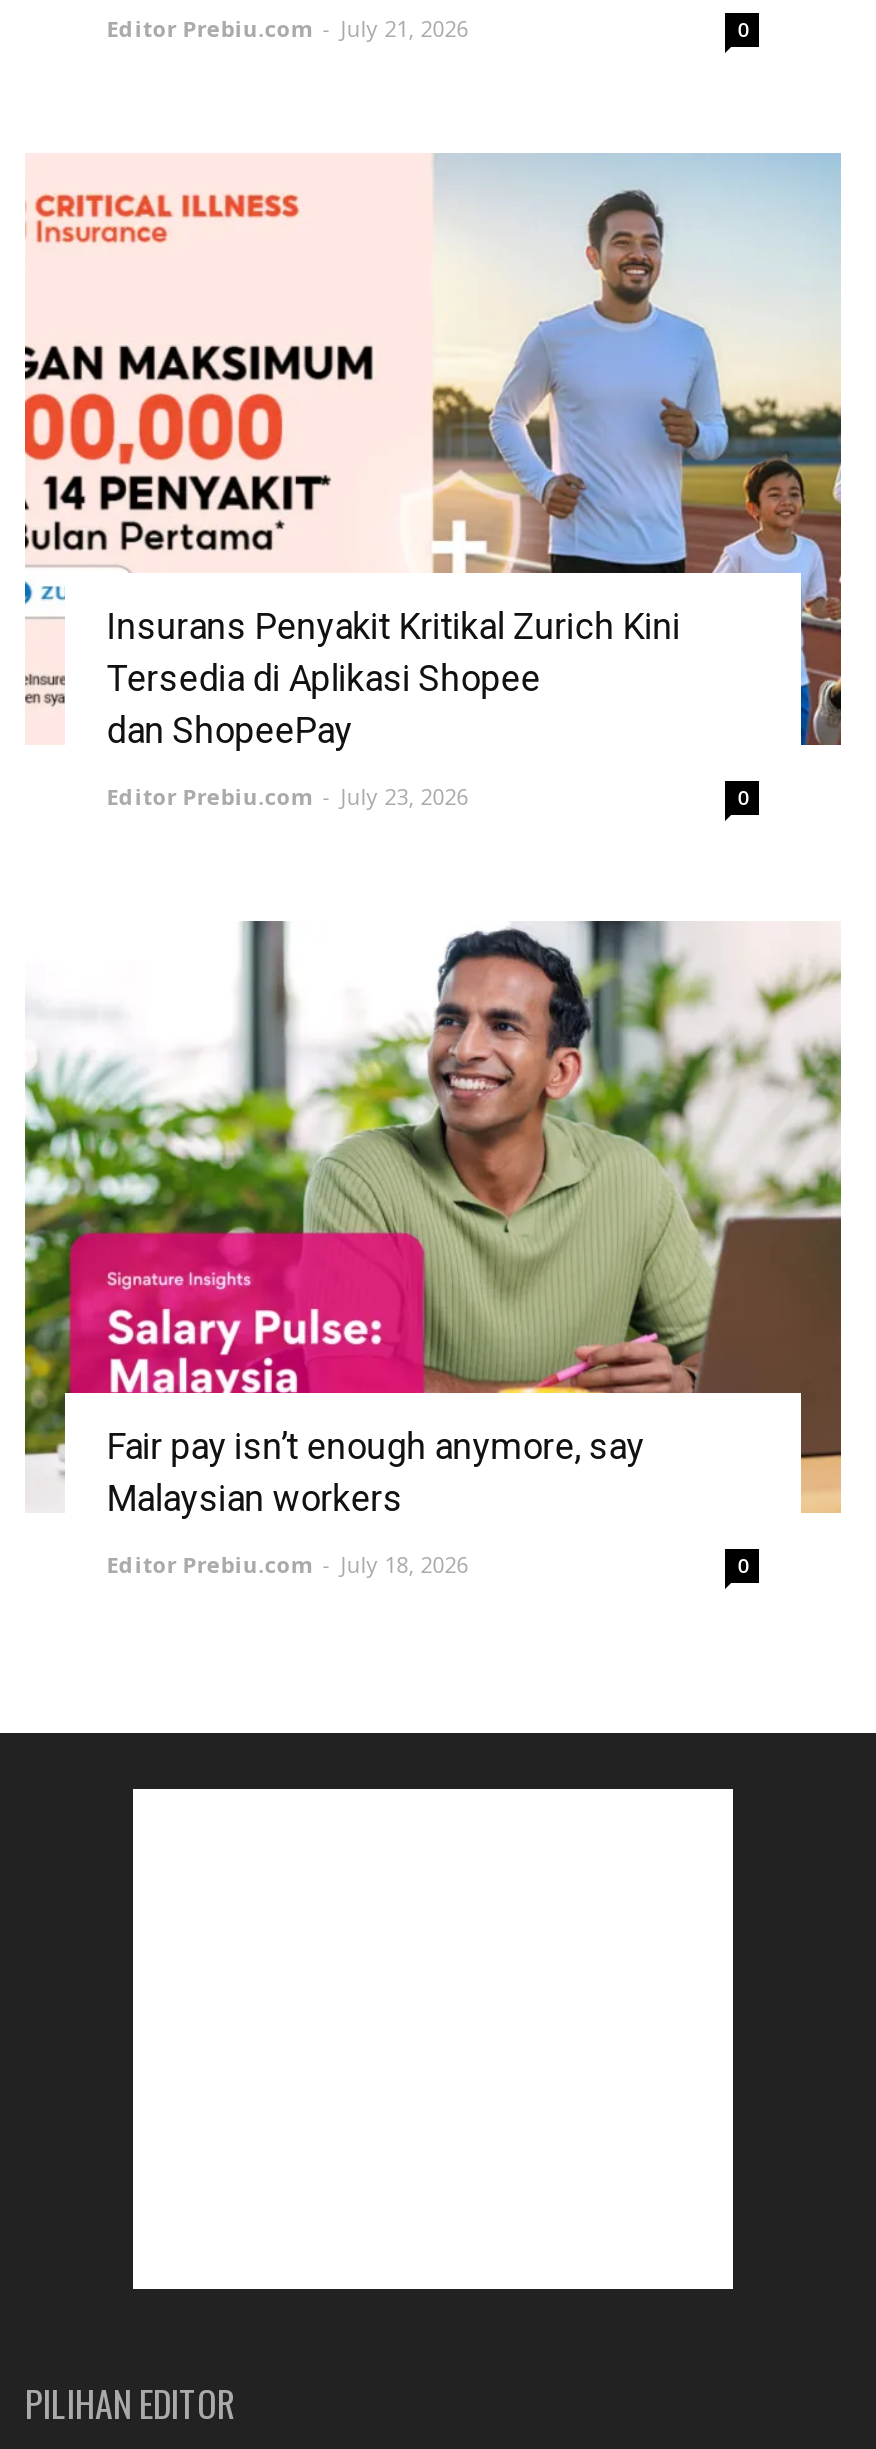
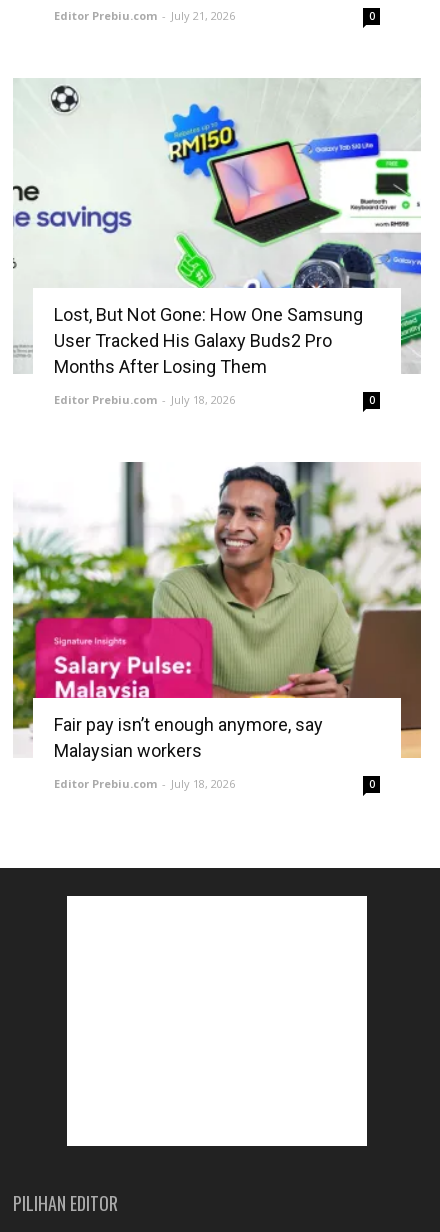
[23,154,843,750] [image] | Insurans Penyakit Kritikal Zurich Kini | Tersedia di Aplikasi Shopee | dan ShopeePay -> [12,78,422,377] [image] | Lost, But Not Gone: How One Samsung | User Tracked His Galaxy Buds2 Pro | Months After Losing Them
[107,780,469,810] Editor Prebiu.com - July 23, 2026 -> [54,392,235,407] Editor Prebiu.com - July 18, 2026

